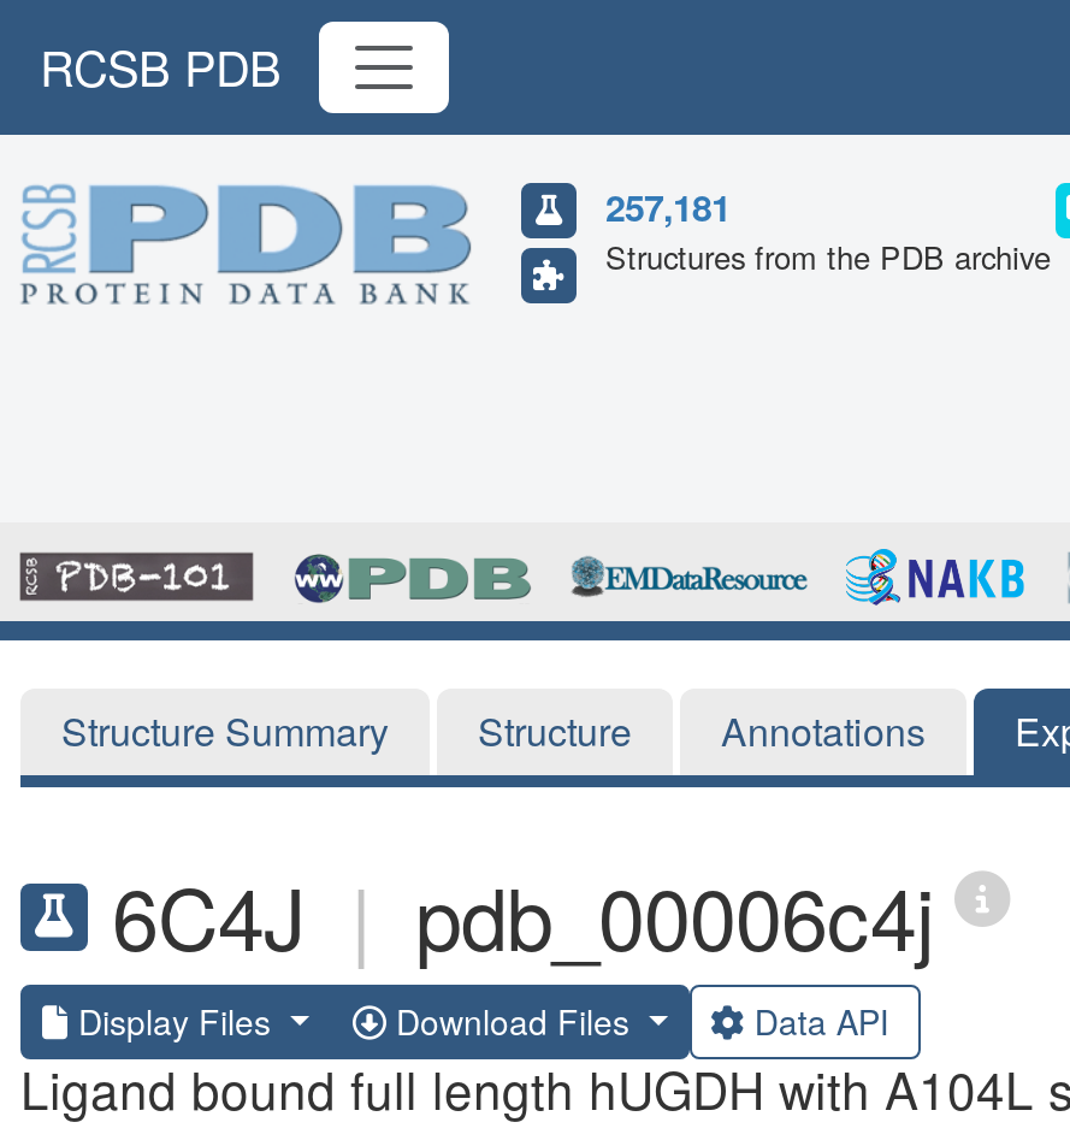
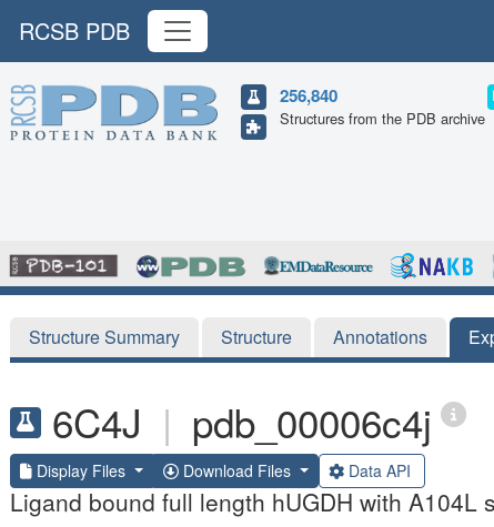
[605,181,731,234] 257,181 -> [280,83,337,108] 256,840

